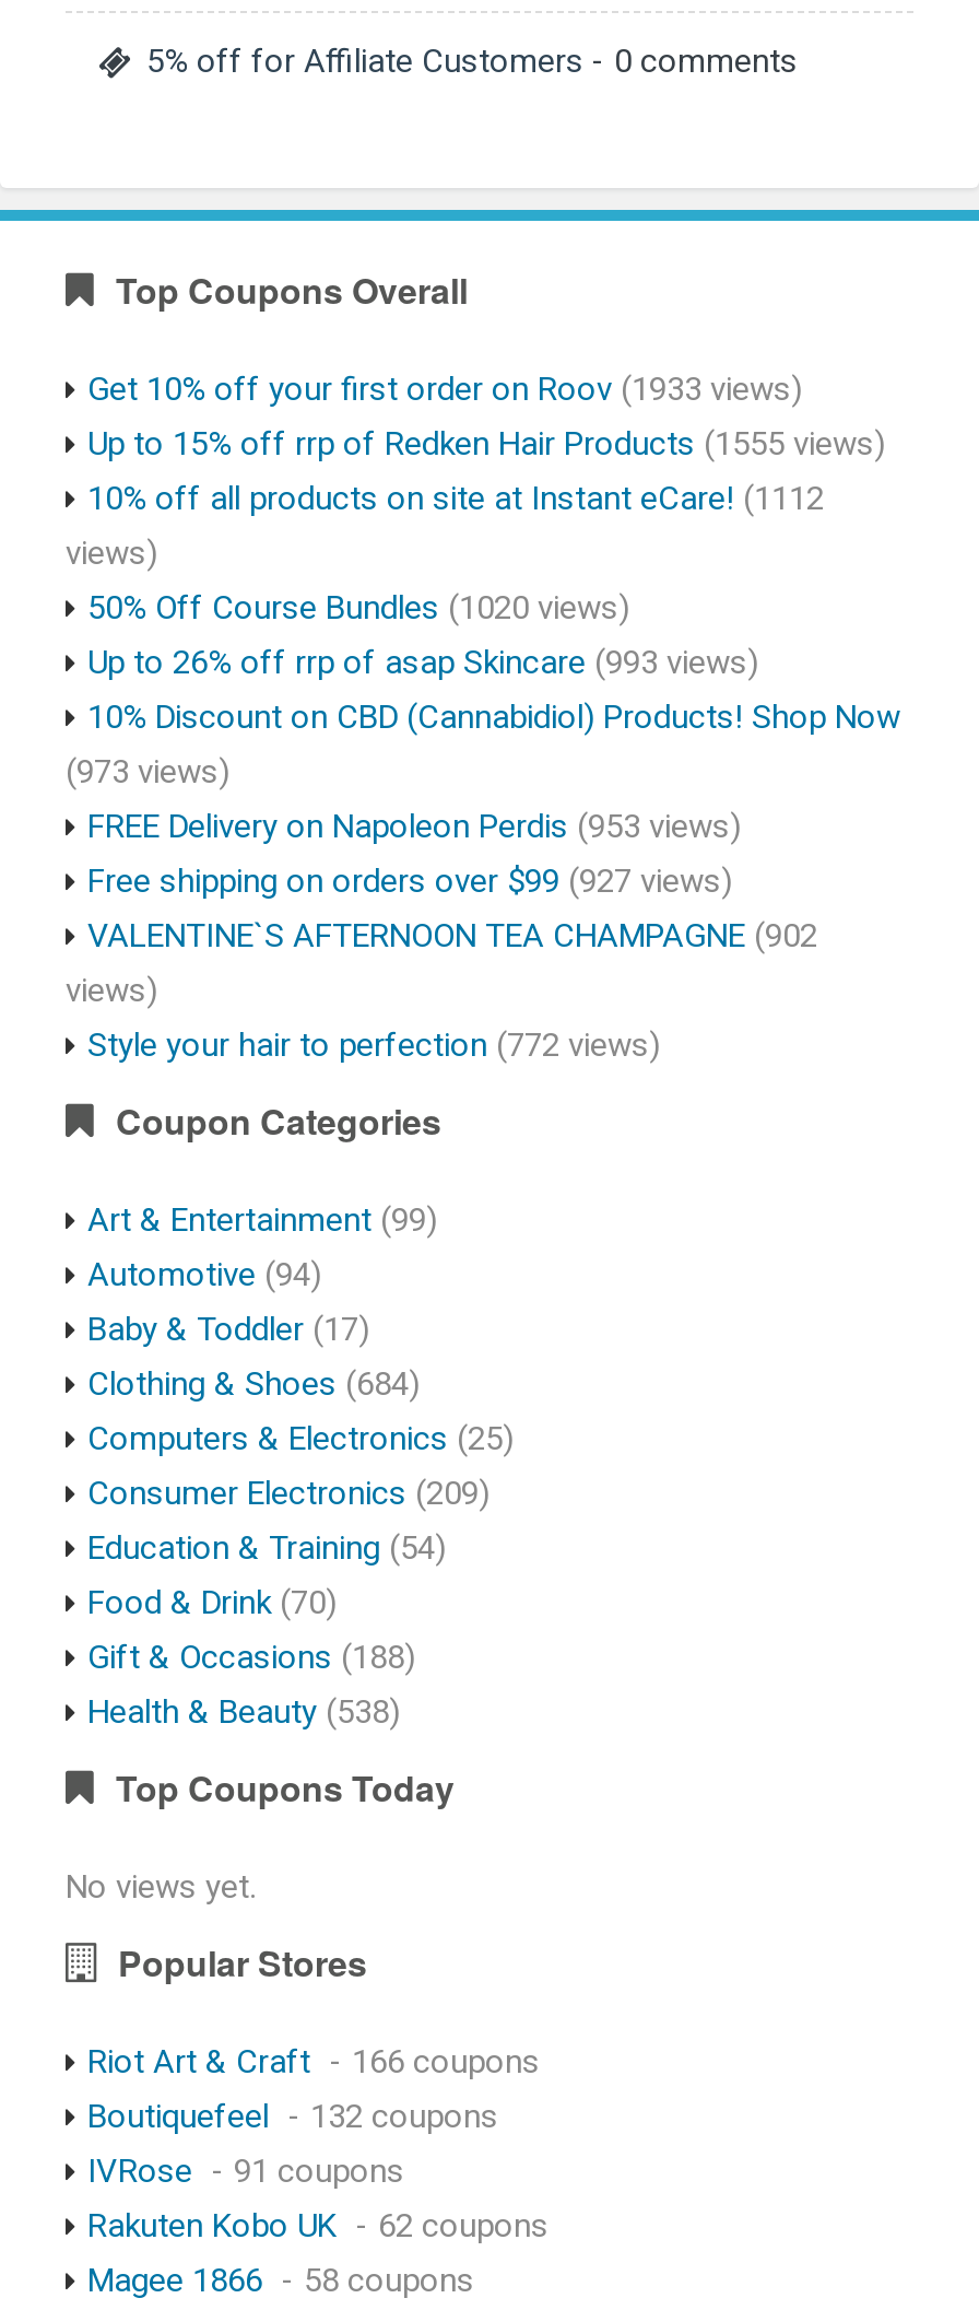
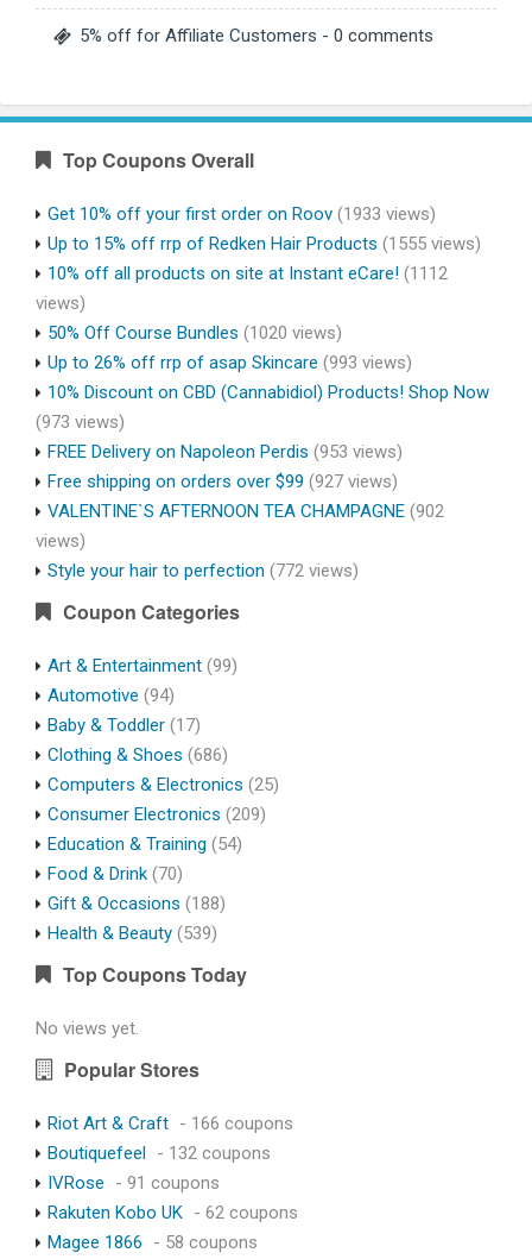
[87,1363,420,1403] Clothing & Shoes (684) -> [47,744,228,765] Clothing & Shoes (686)
[87,1691,400,1731] Health & Beauty (538) -> [47,922,217,943] Health & Beauty (539)

